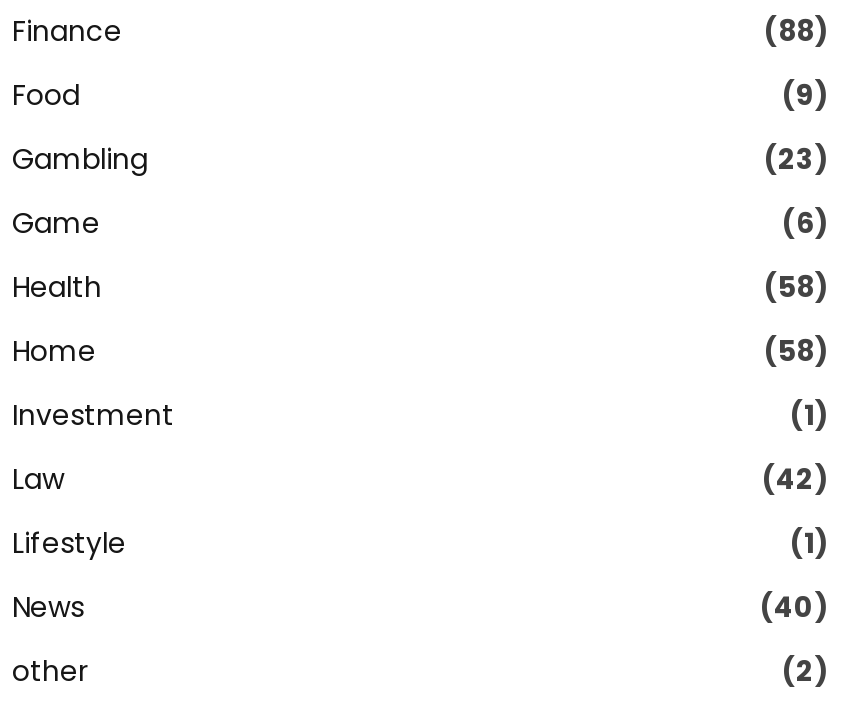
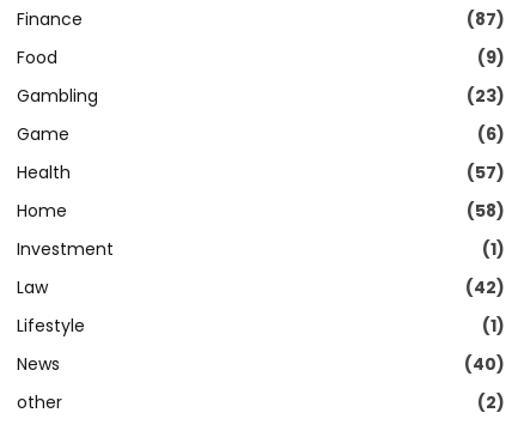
[764,11,828,51] (88) -> [467,7,505,31] (87)
[764,267,828,307] (58) -> [467,161,505,184] (57)

